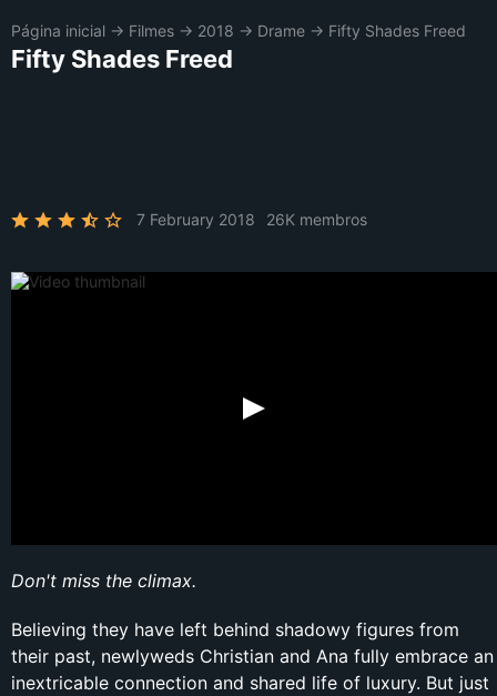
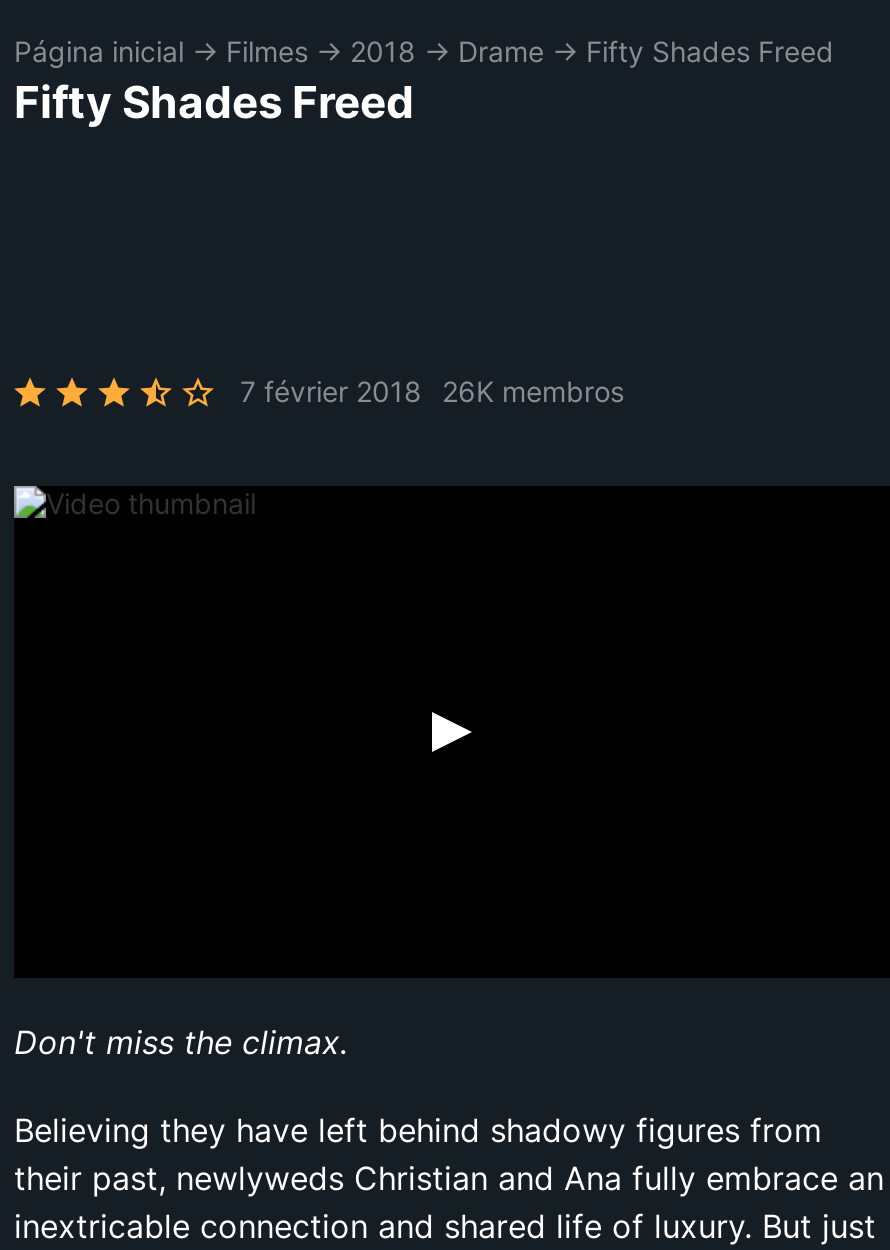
[136,210,367,229] 7 February 2018 26K membros -> [240,374,624,408] 7 février 2018 26K membros

